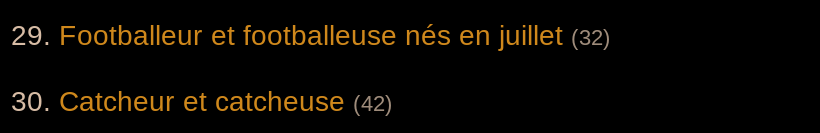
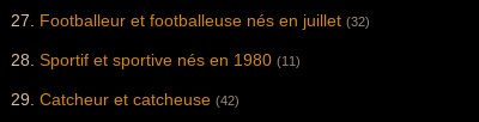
none -> [40,50,301,69] Sportif et sportive nés en 1980 (11)

